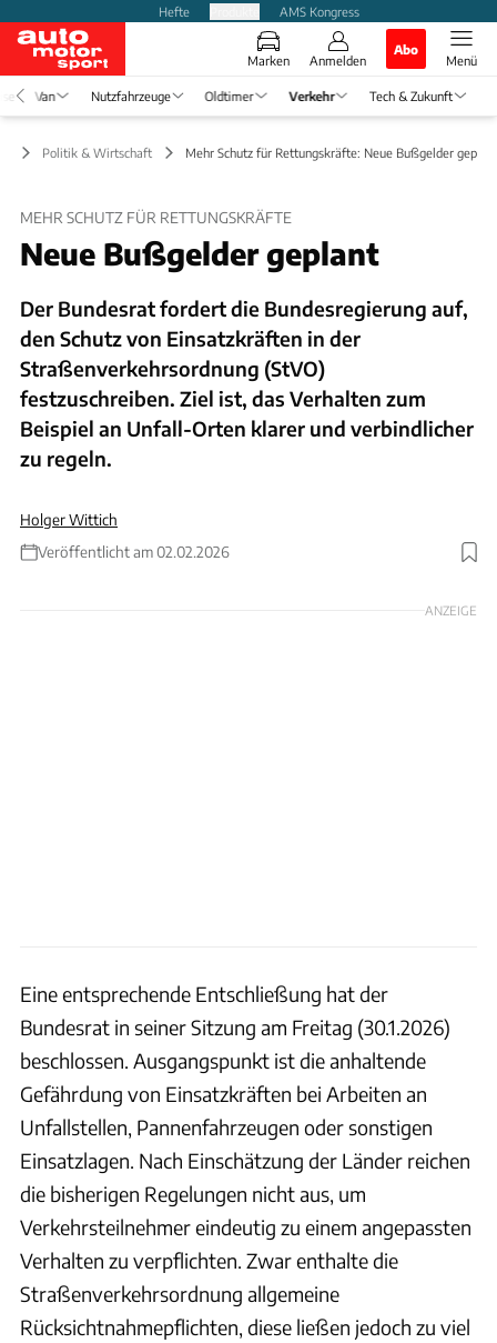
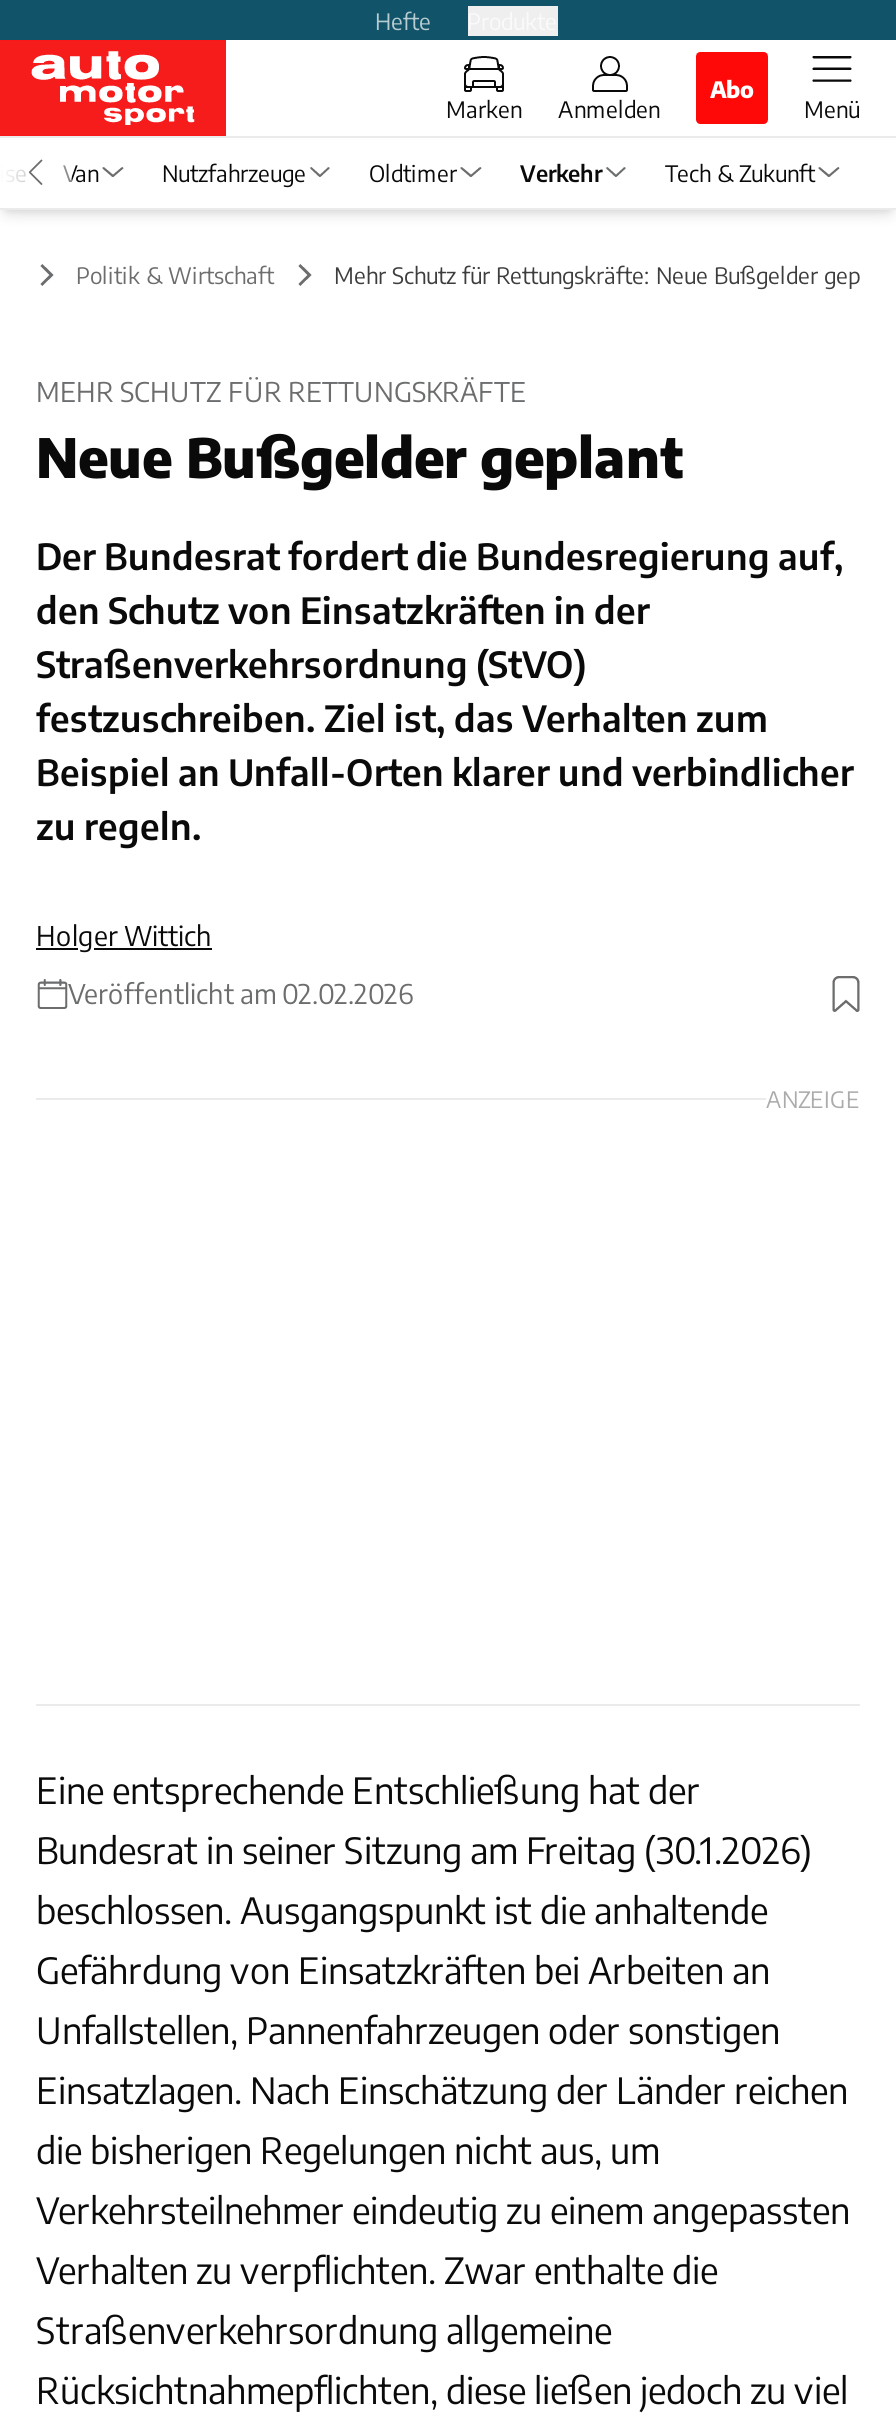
[279,3,359,18] AMS Kongress -> none

